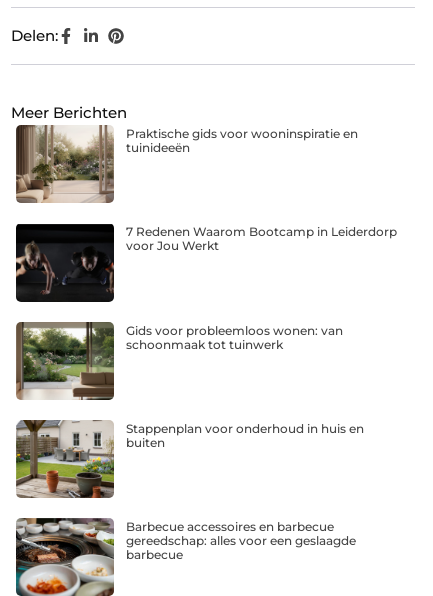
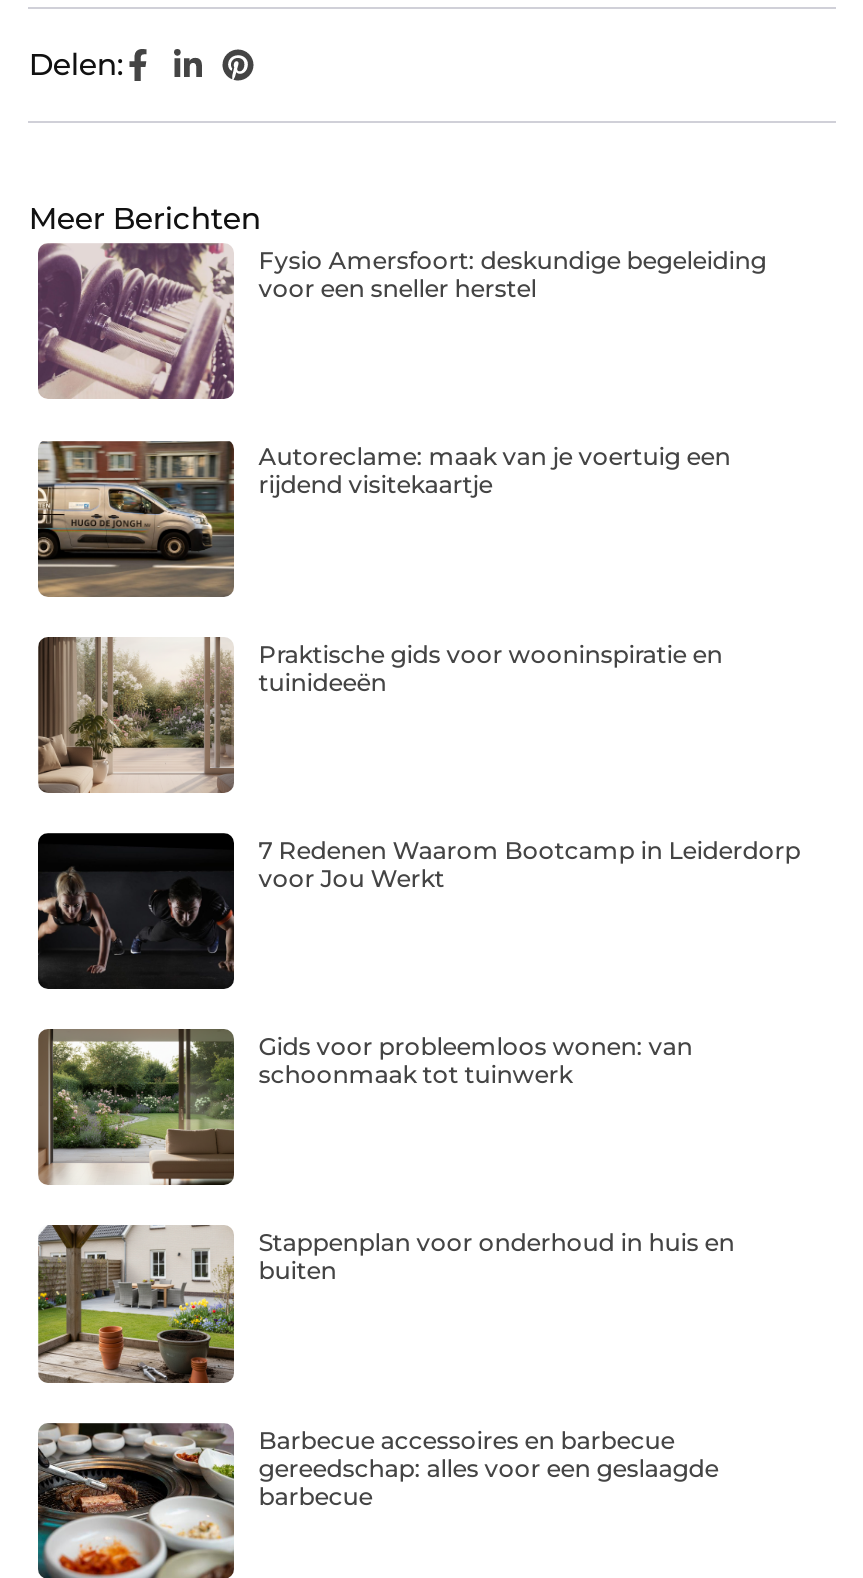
none -> [36,441,730,597] [image] | Autoreclame: maak van je voertuig een | rijdend visitekaartje
none -> [38,243,766,399] [image] | Fysio Amersfoort: deskundige begeleiding | voor een sneller herstel

